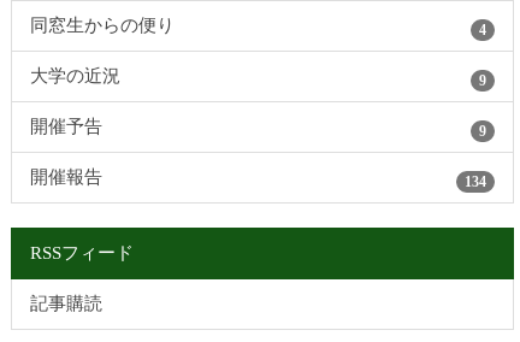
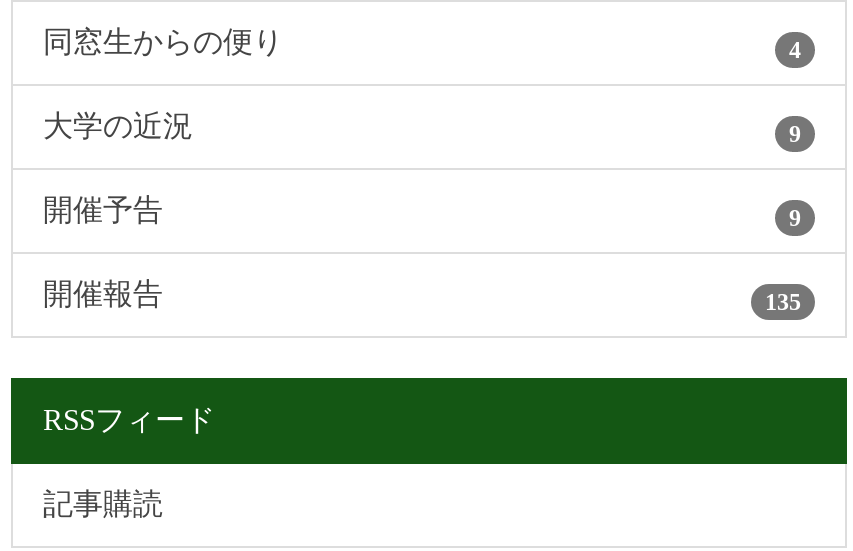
[465,173,486,190] 134 -> [765,288,801,316] 135

